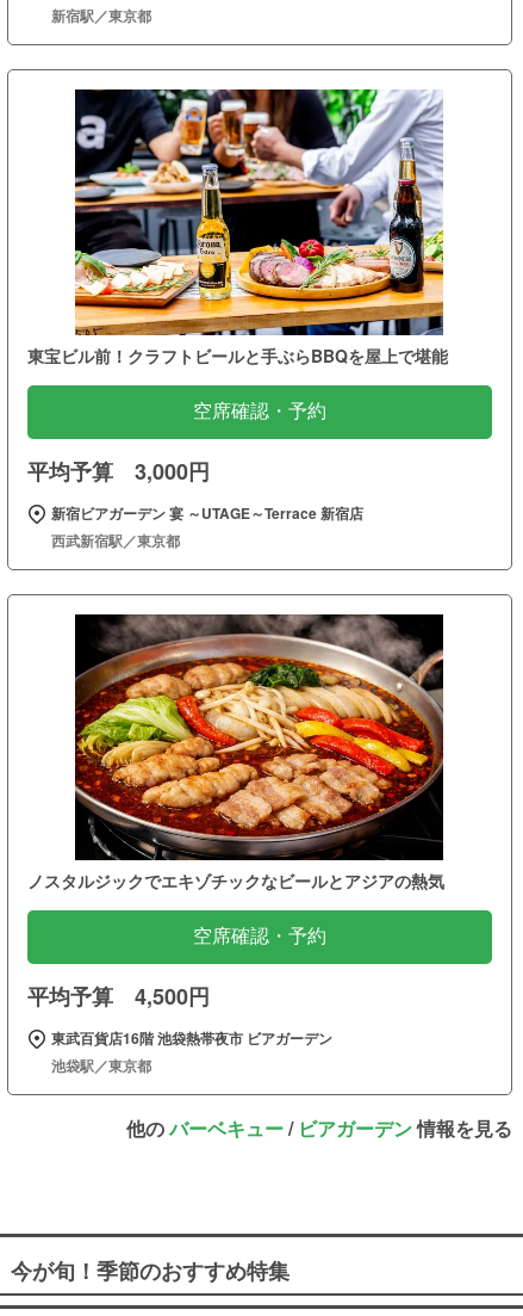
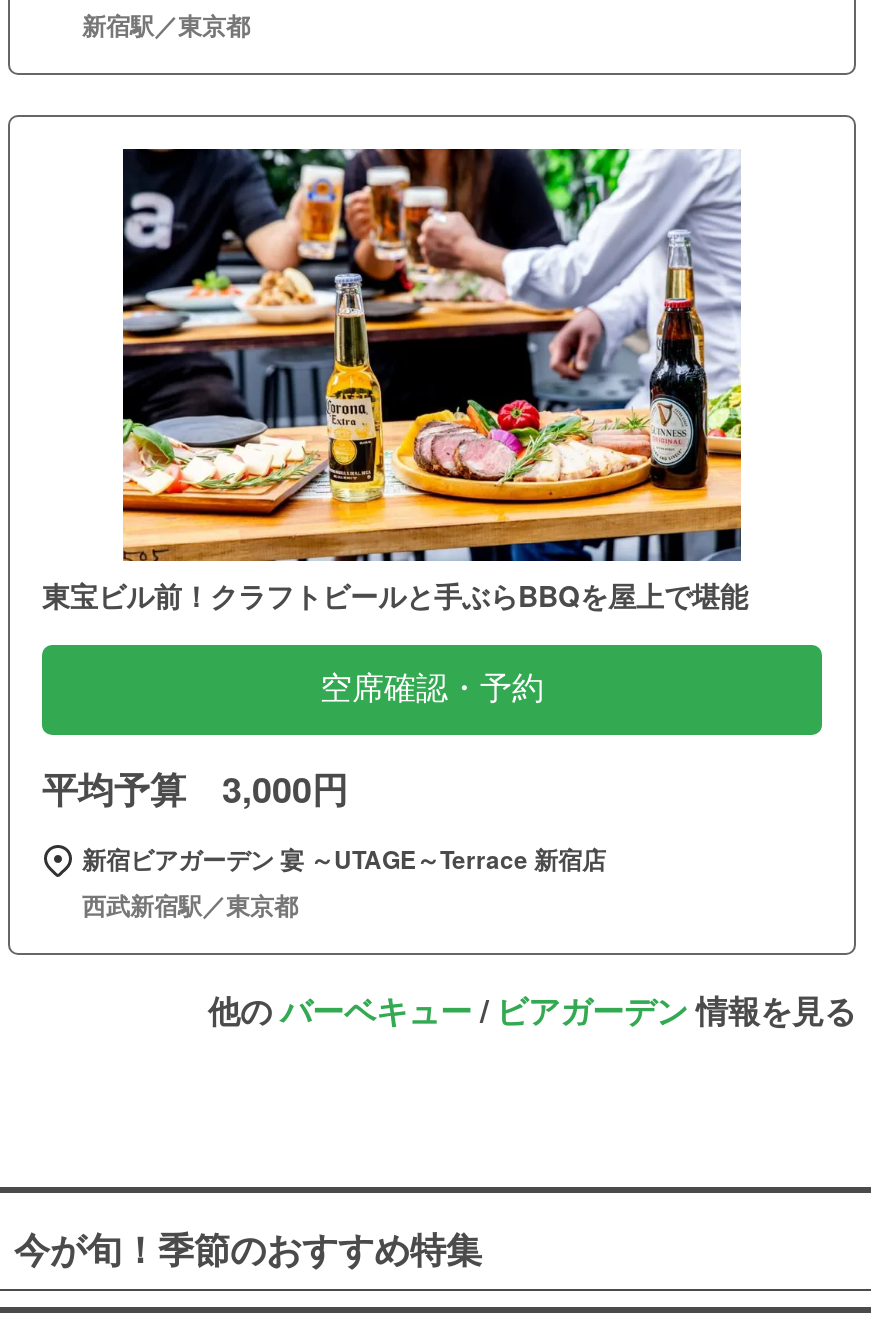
[27,613,444,1076] [image] | ノスタルジックでエキゾチックなビールとアジアの熱気 | 空席確認・予約 | 平均予算 4,500円 | 東武百貨店16階 池袋熱帯夜市 ビアガーデン | 池袋駅／東京都 -> none

